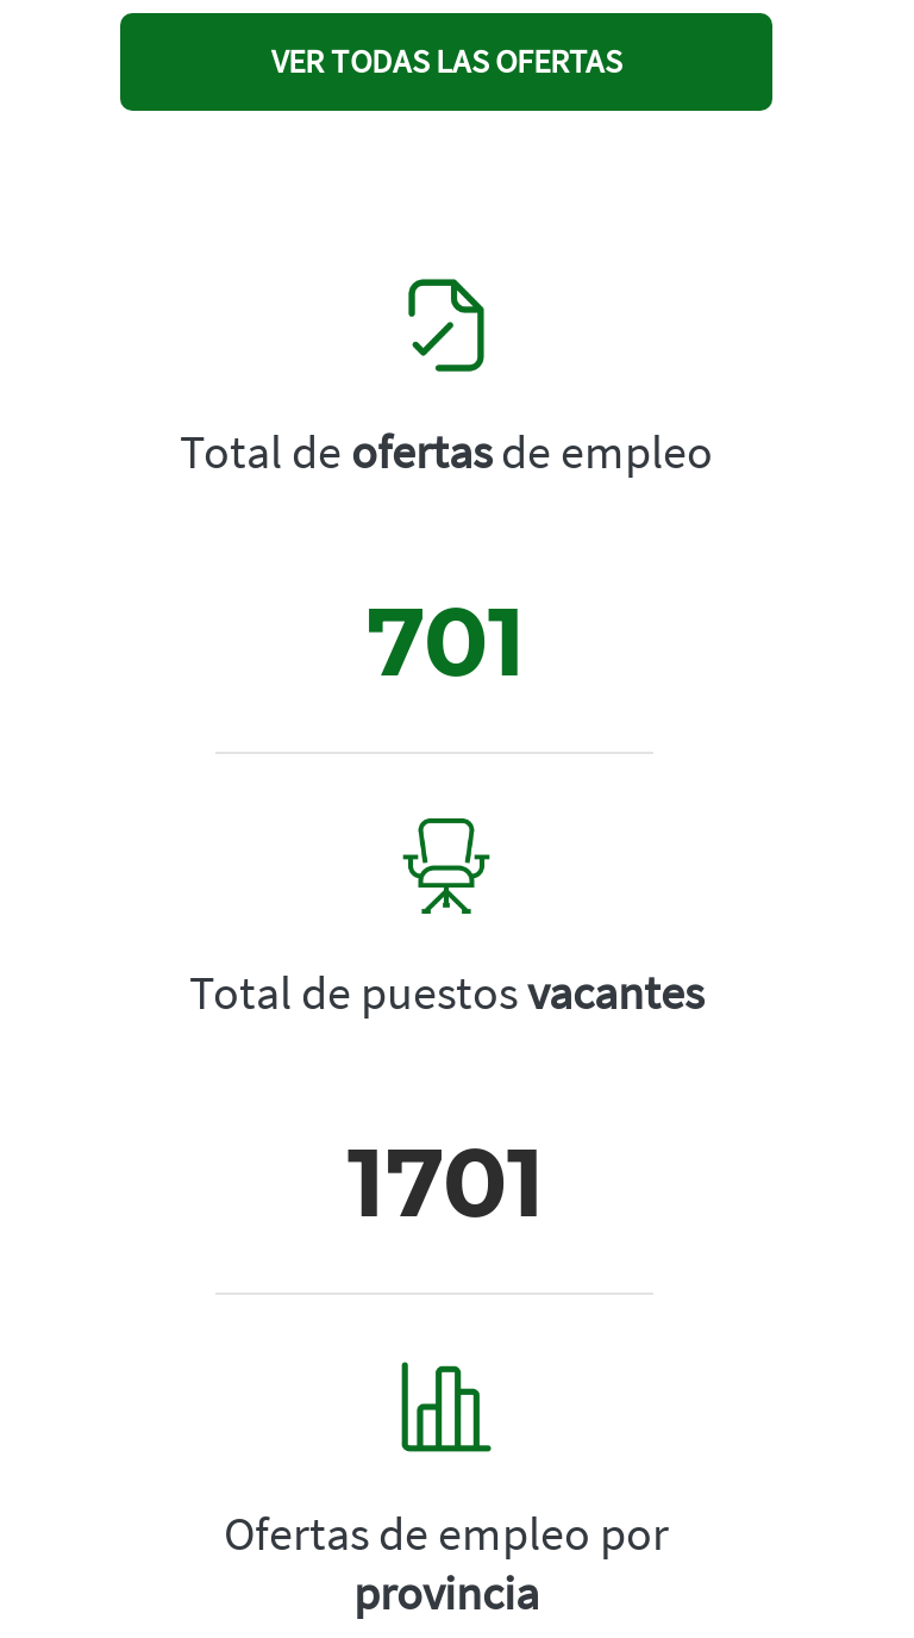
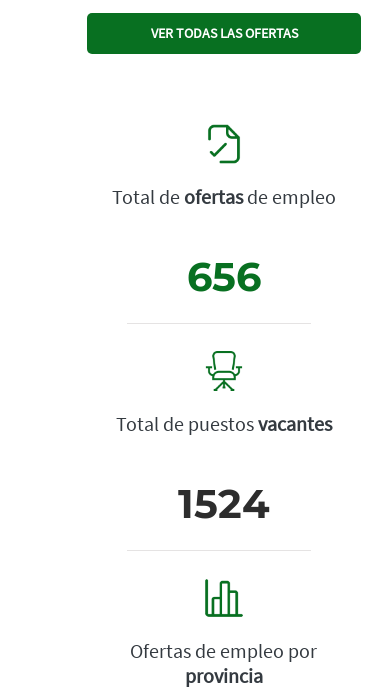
[367,583,526,699] 701 -> [187,252,261,301] 656
[348,1123,545,1240] 1701 -> [178,479,270,528] 1524

